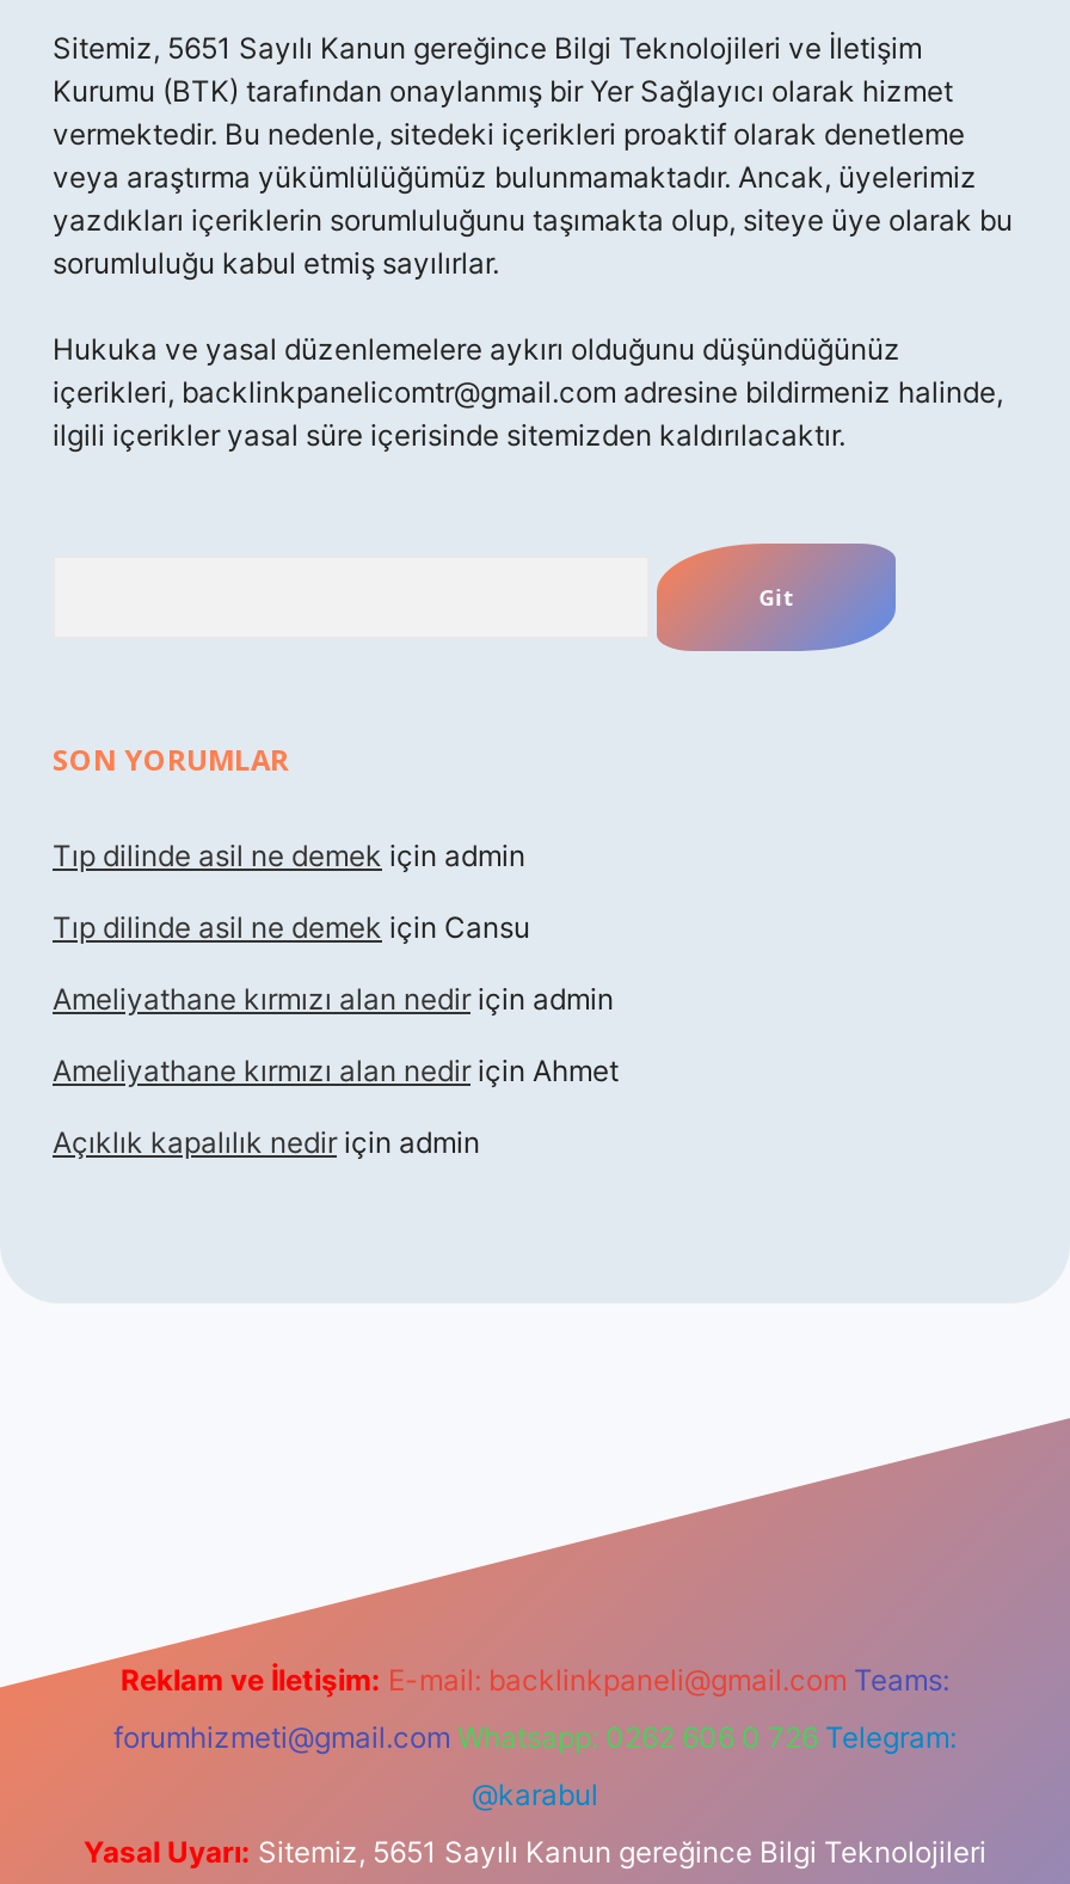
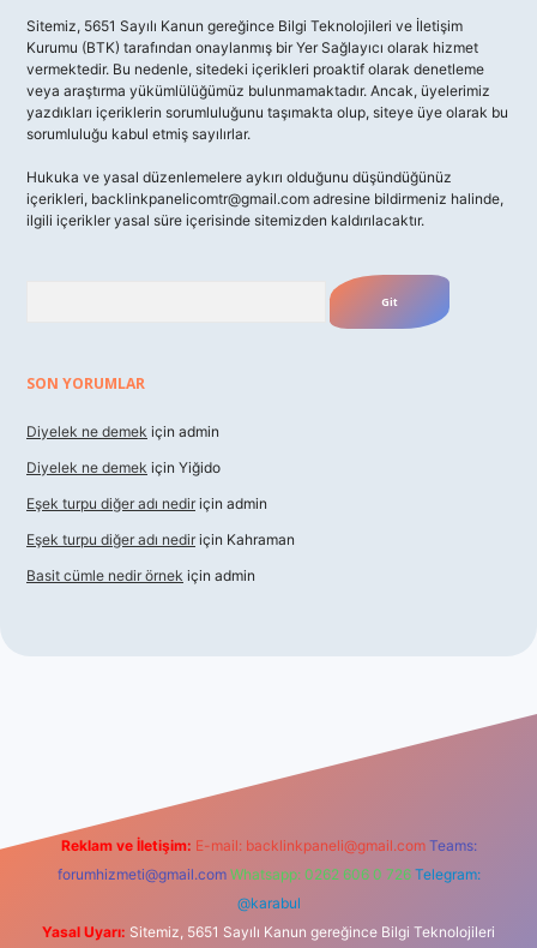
[53,837,525,873] Tıp dilinde asil ne demek için admin -> [26,422,219,440] Diyelek ne demek için admin
[53,909,530,945] Tıp dilinde asil ne demek için Cansu -> [26,458,221,476] Diyelek ne demek için Yiğido
[53,981,614,1017] Ameliyathane kırmızı alan nedir için admin -> [26,494,267,512] Eşek turpu diğer adı nedir için admin
[53,1053,619,1088] Ameliyathane kırmızı alan nedir için Ahmet -> [26,530,295,548] Eşek turpu diğer adı nedir için Kahraman
[53,1124,480,1160] Açıklık kapalılık nedir için admin -> [26,566,255,584] Basit cümle nedir örnek için admin

